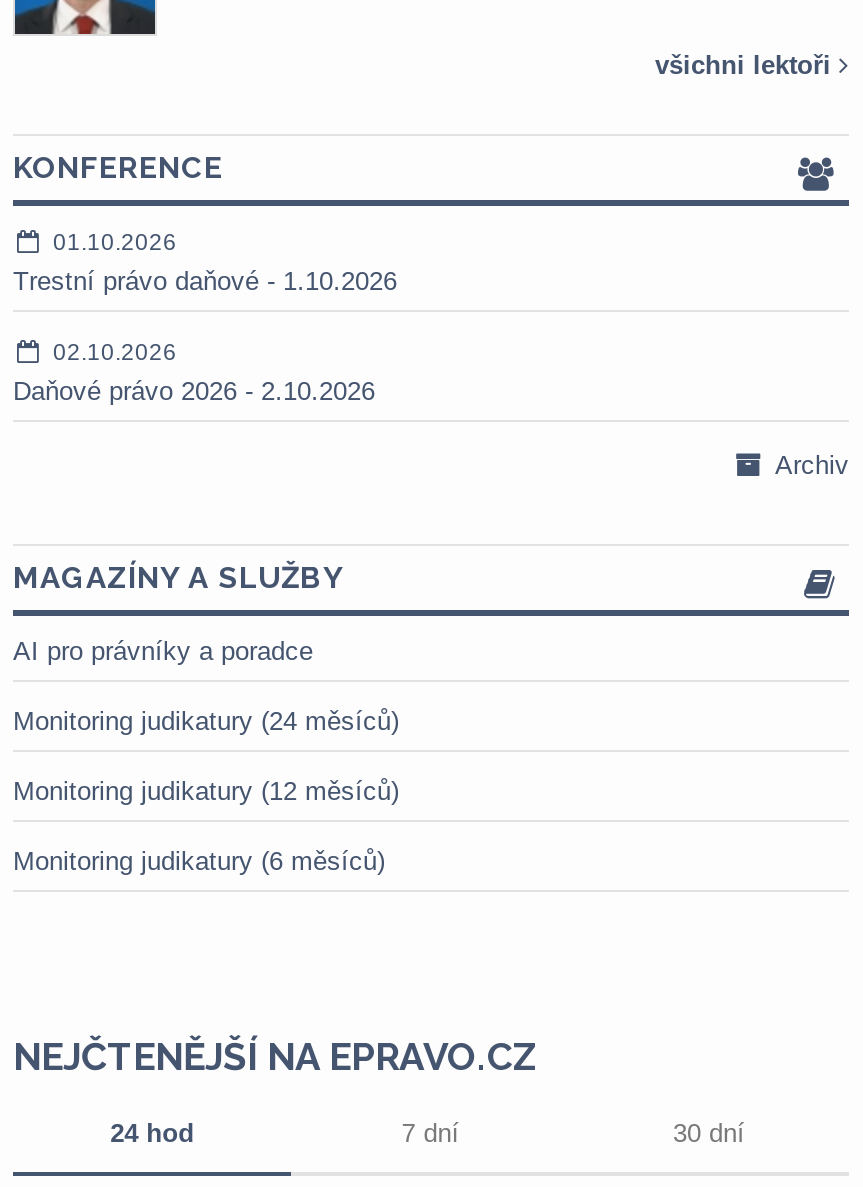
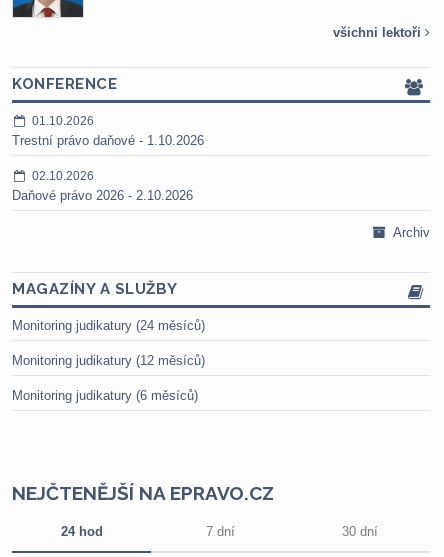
[13,636,313,666] AI pro právníky a poradce -> none

